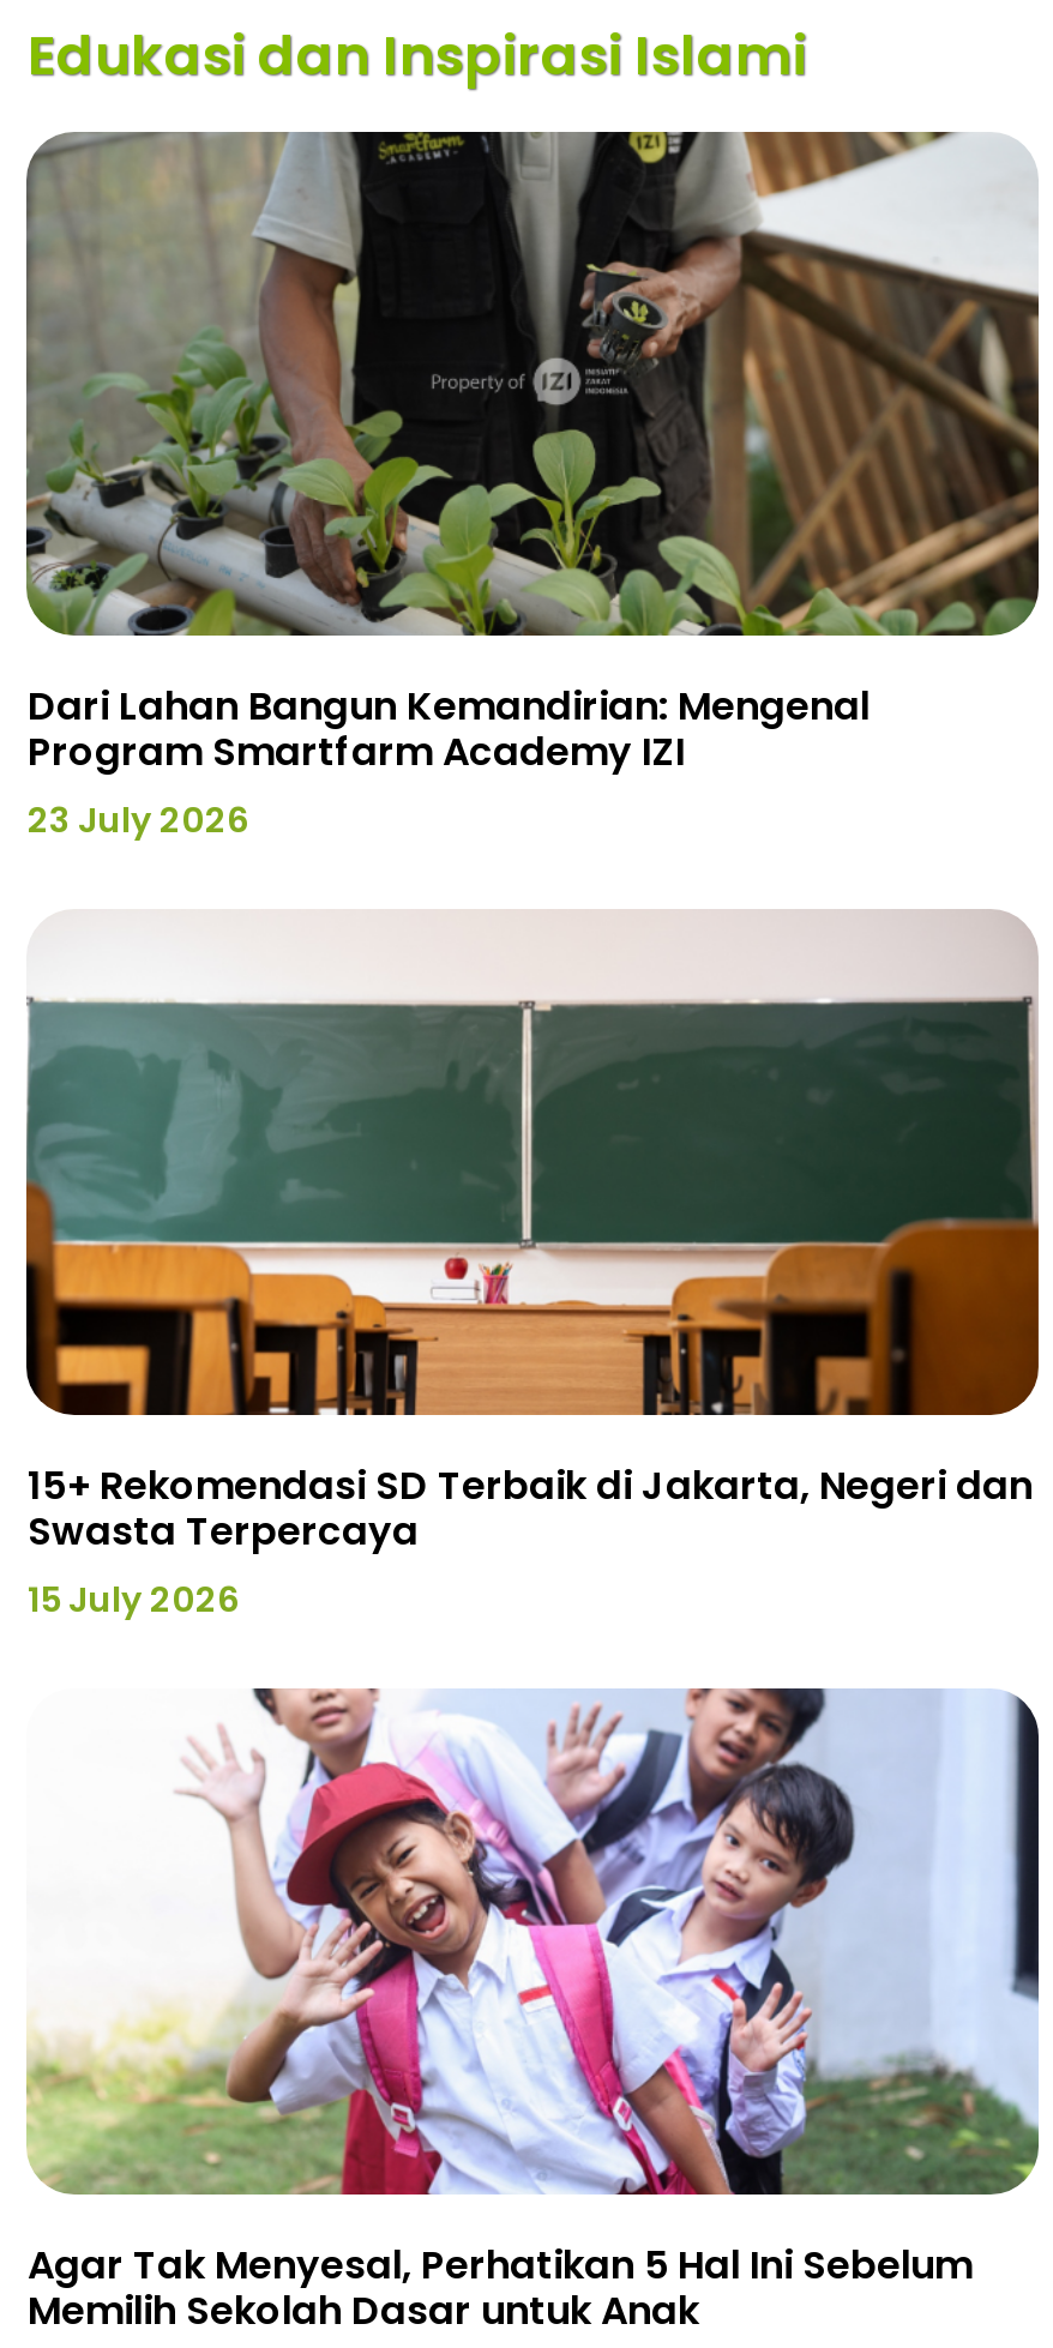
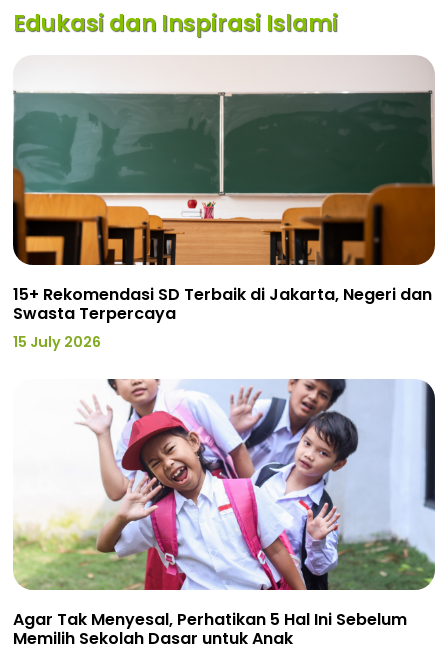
[24,130,1039,845] [image] | Dari Lahan Bangun Kemandirian: Mengenal | Program Smartfarm Academy IZI | 23 July 2026 -> none

